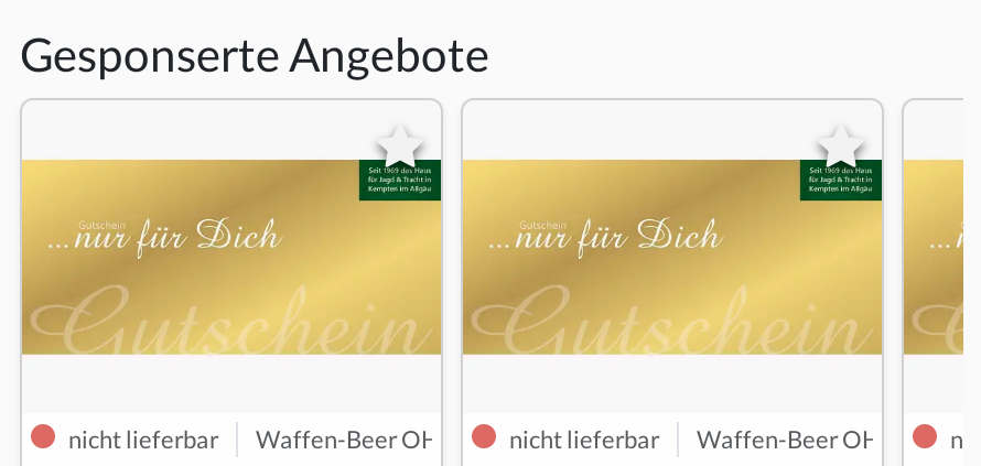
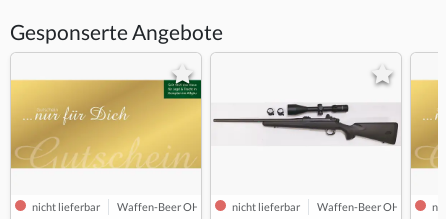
[461,158,884,356] [image] -> [211,80,401,169] [image]

